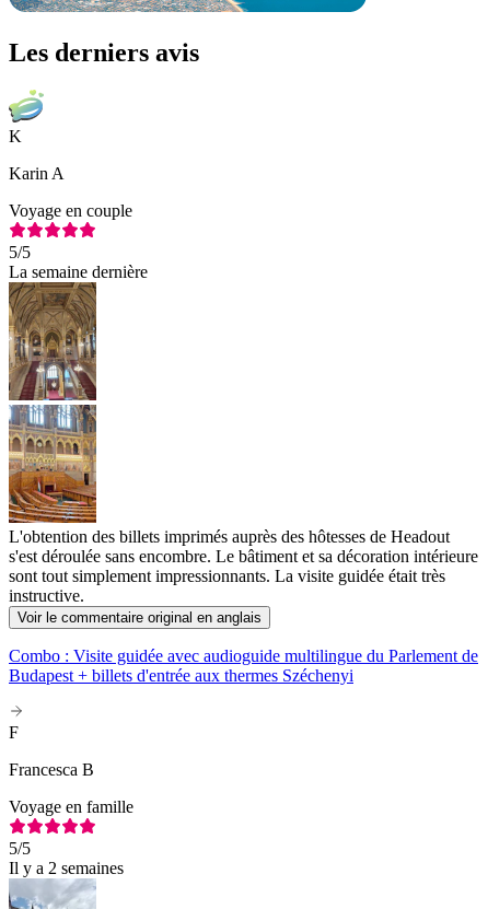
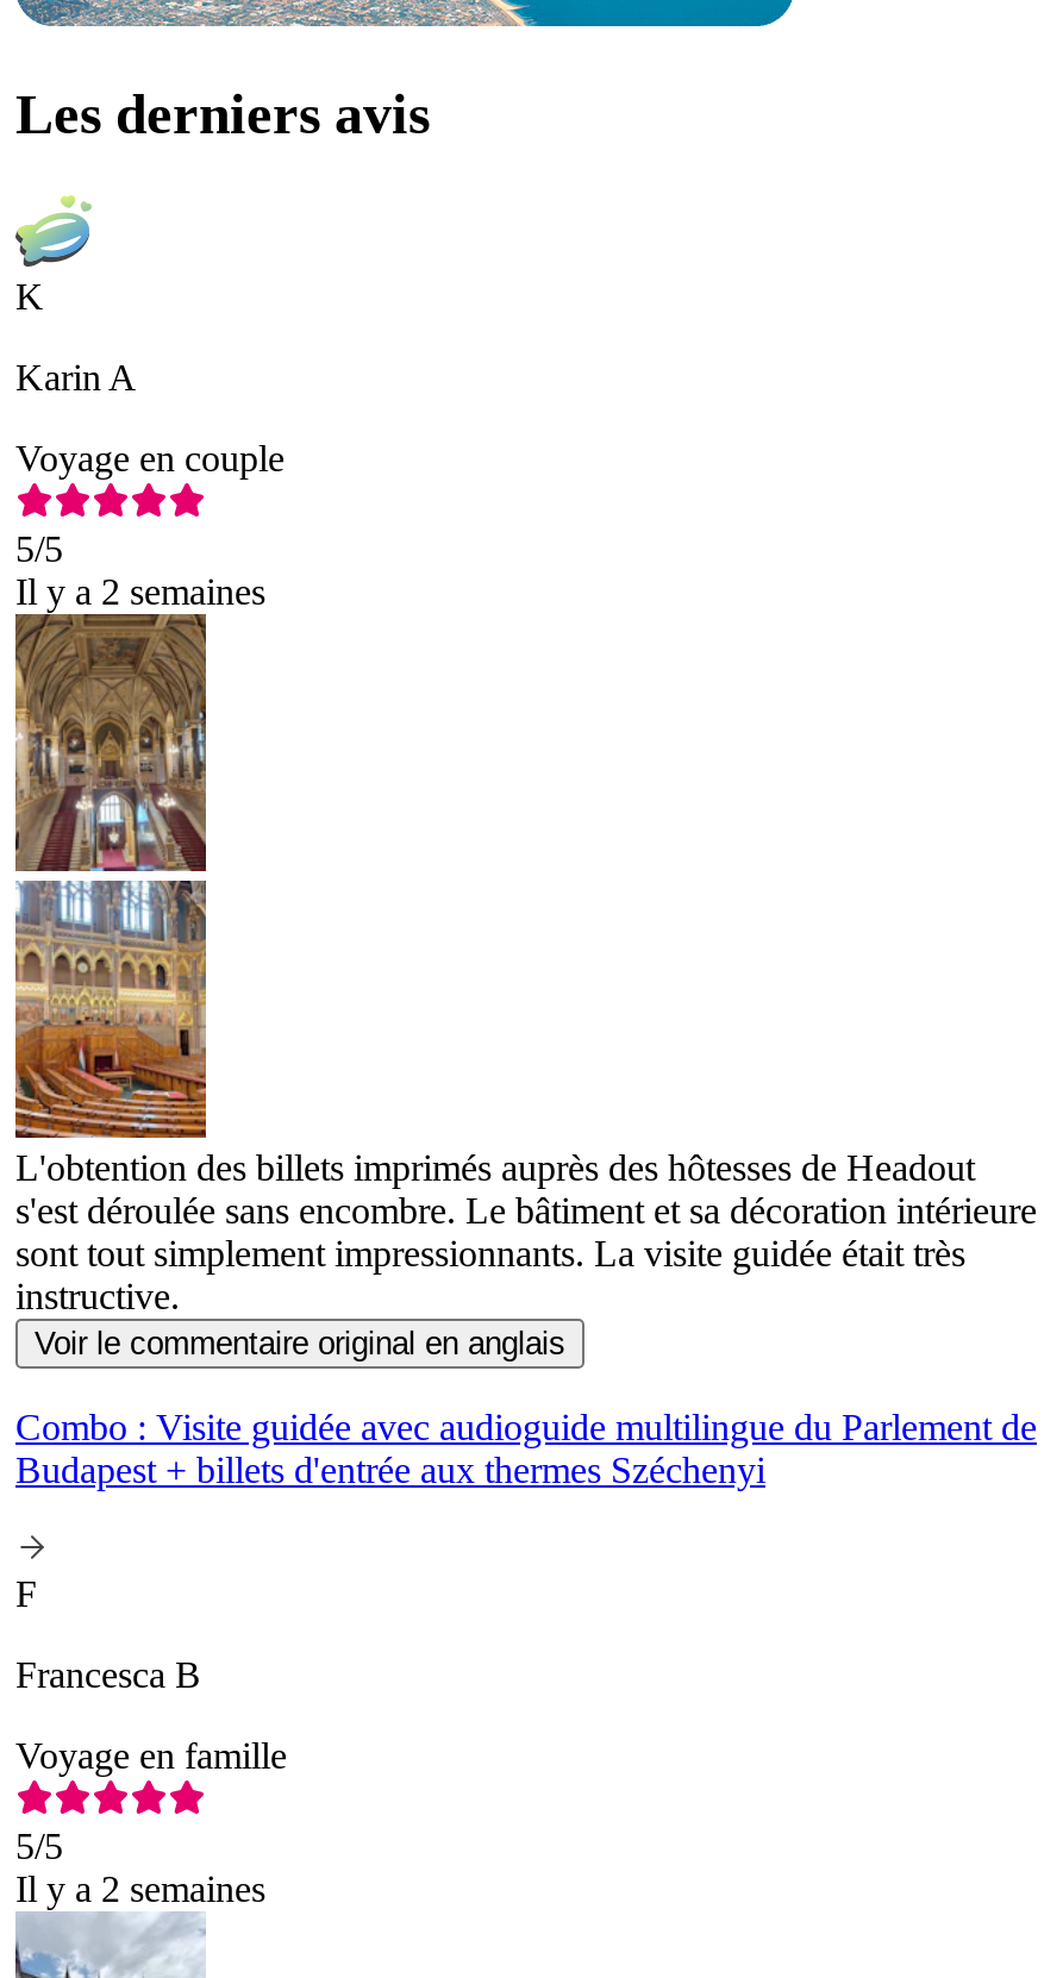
[9,262,148,281] La semaine dernière -> [15,571,265,611] Il y a 2 semaines

